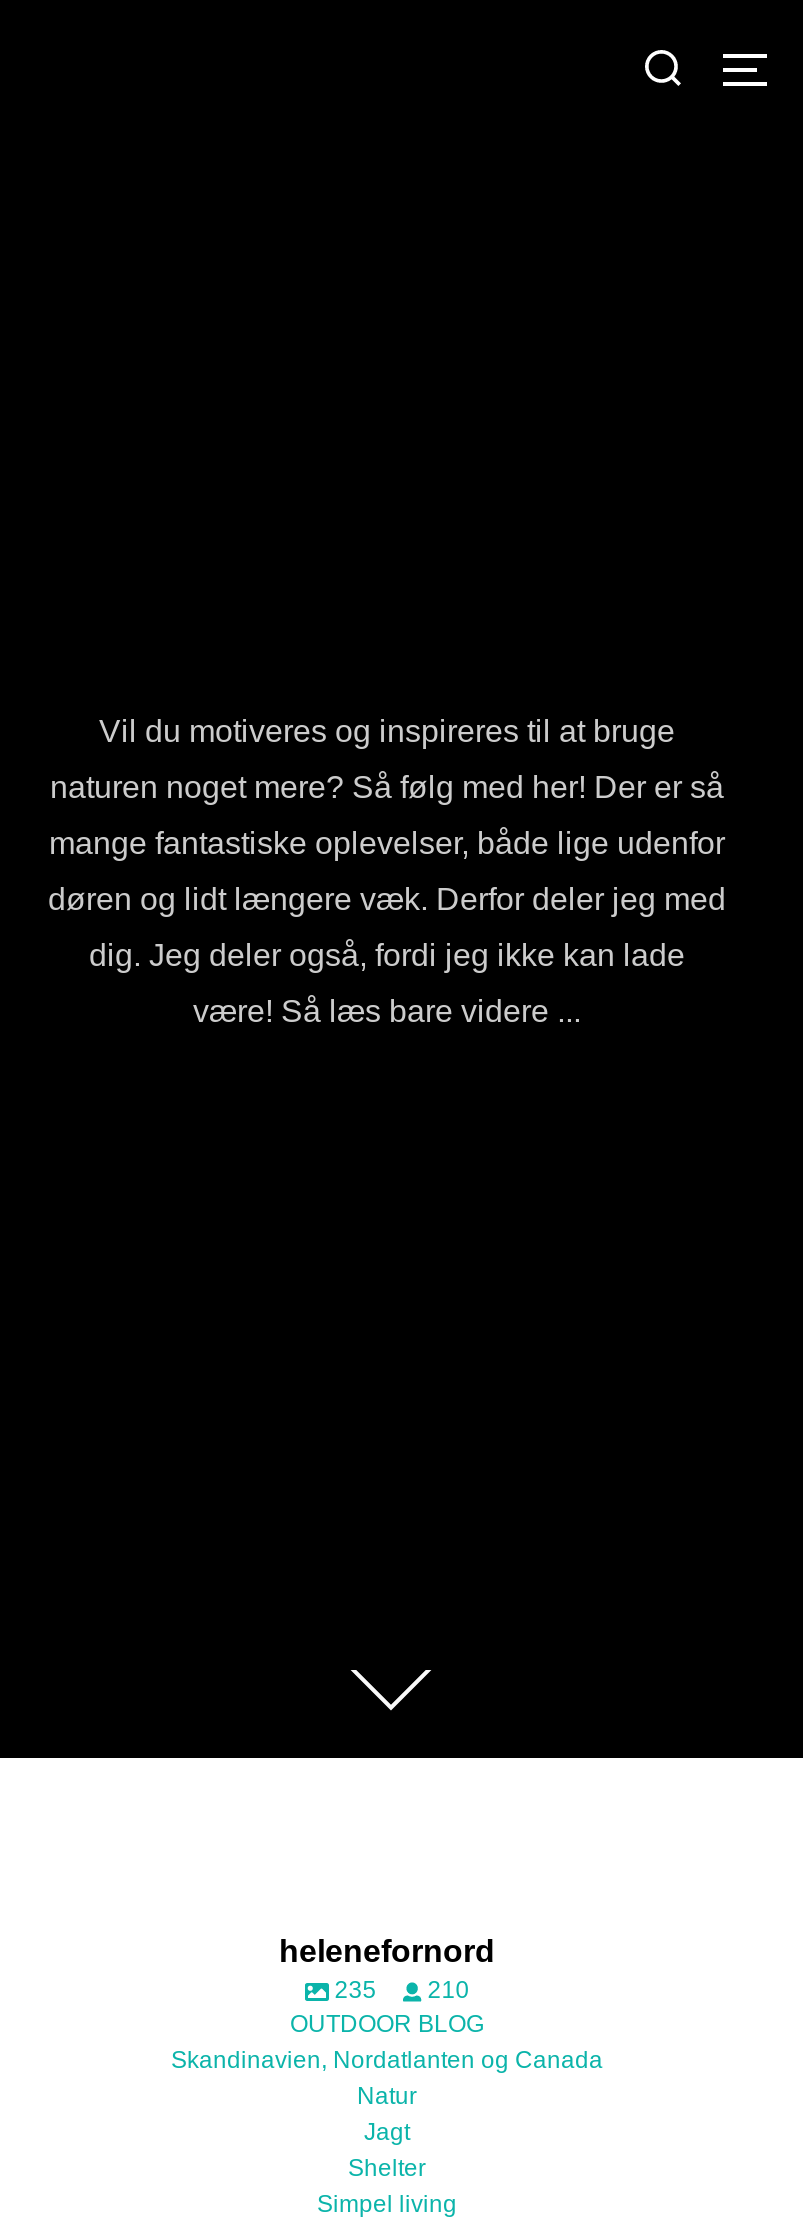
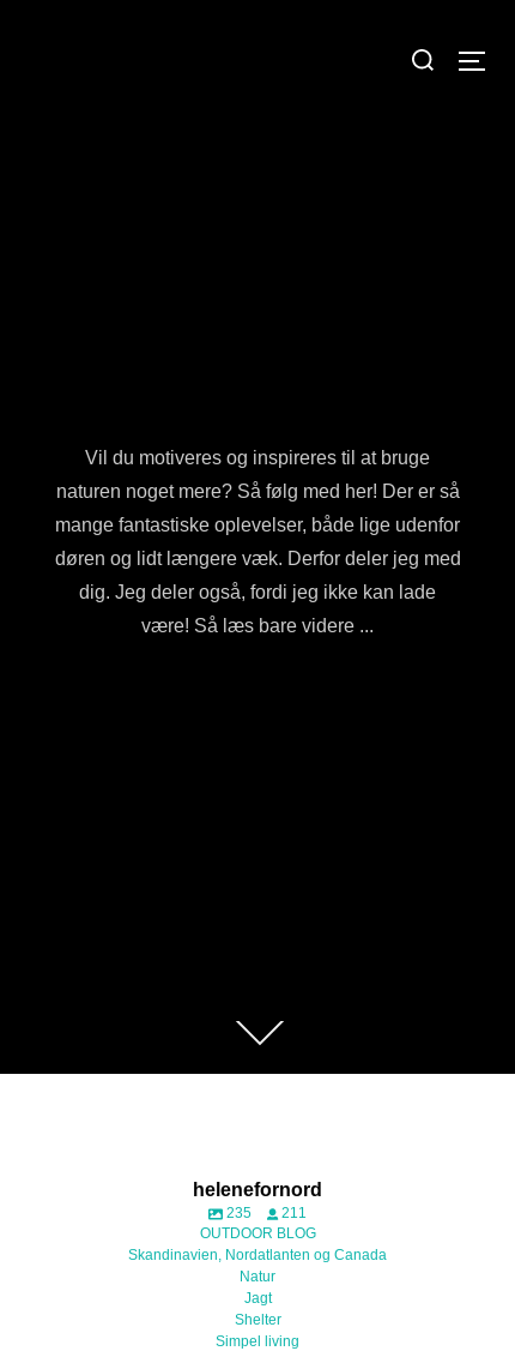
[334,1976,470,2004] 235 210 -> [226,1205,307,1221] 235 211

